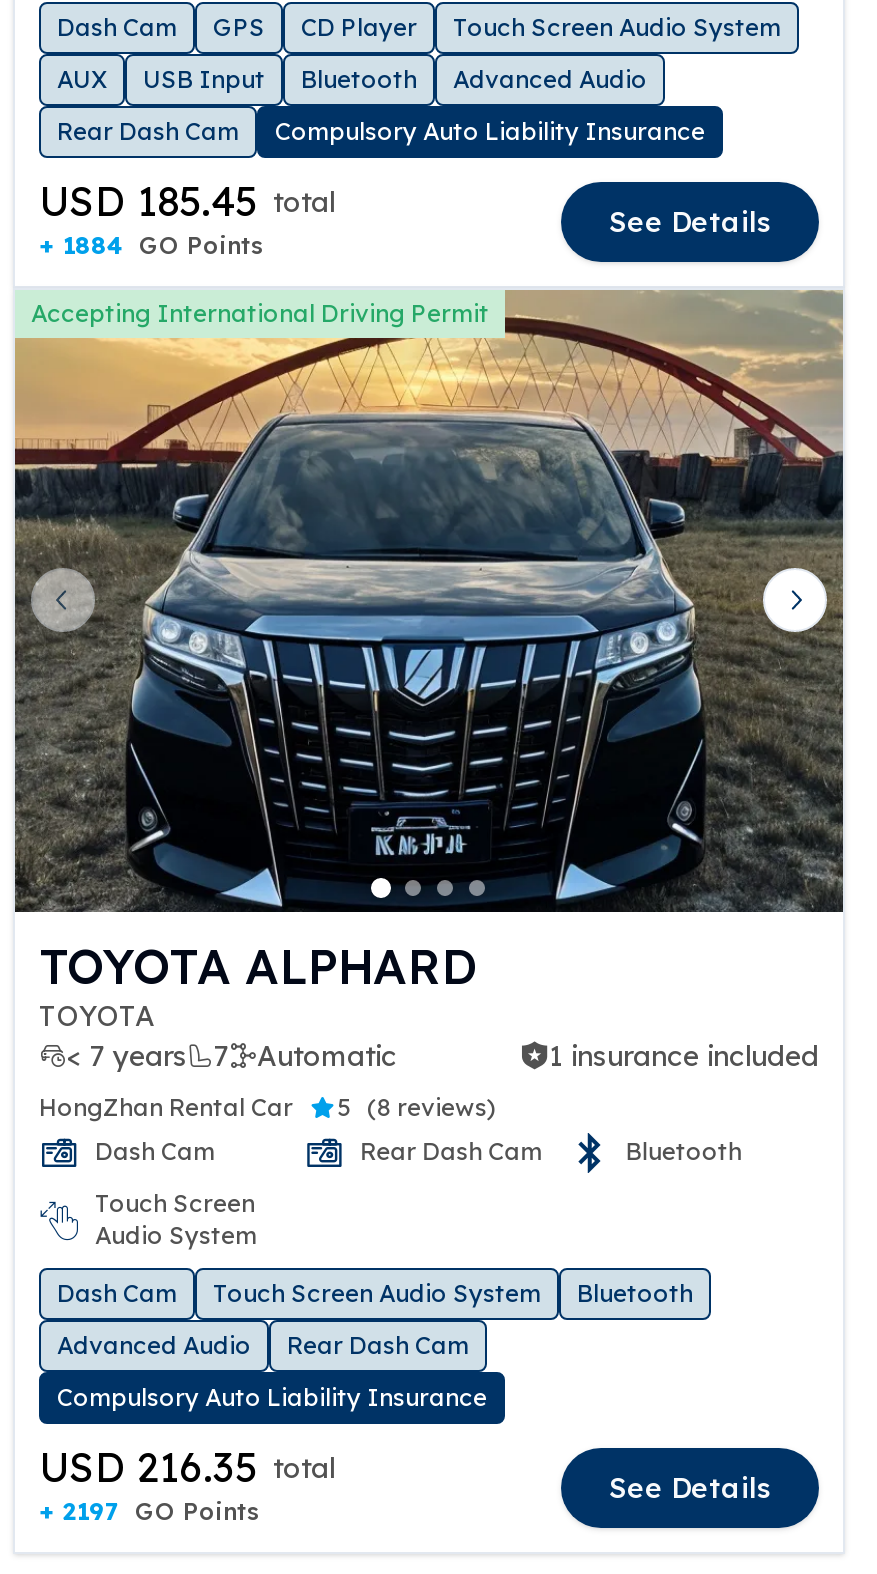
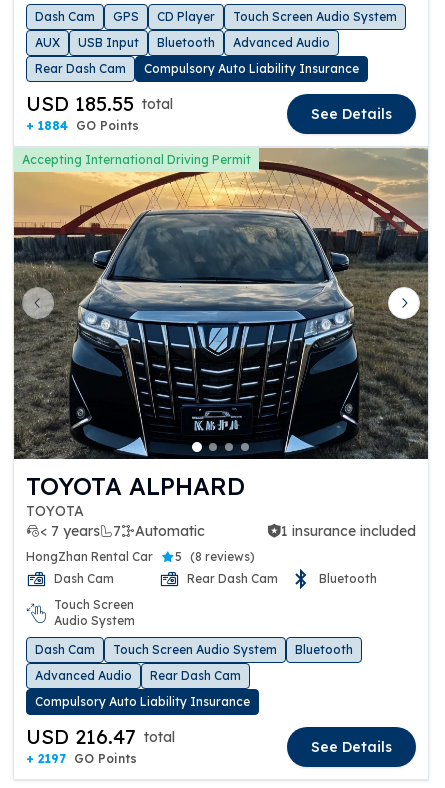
[39,176,335,226] USD 185.45 total -> [26,91,173,116] USD 185.55 total
[39,1441,335,1491] USD 216.35 total -> [26,724,175,749] USD 216.47 total

